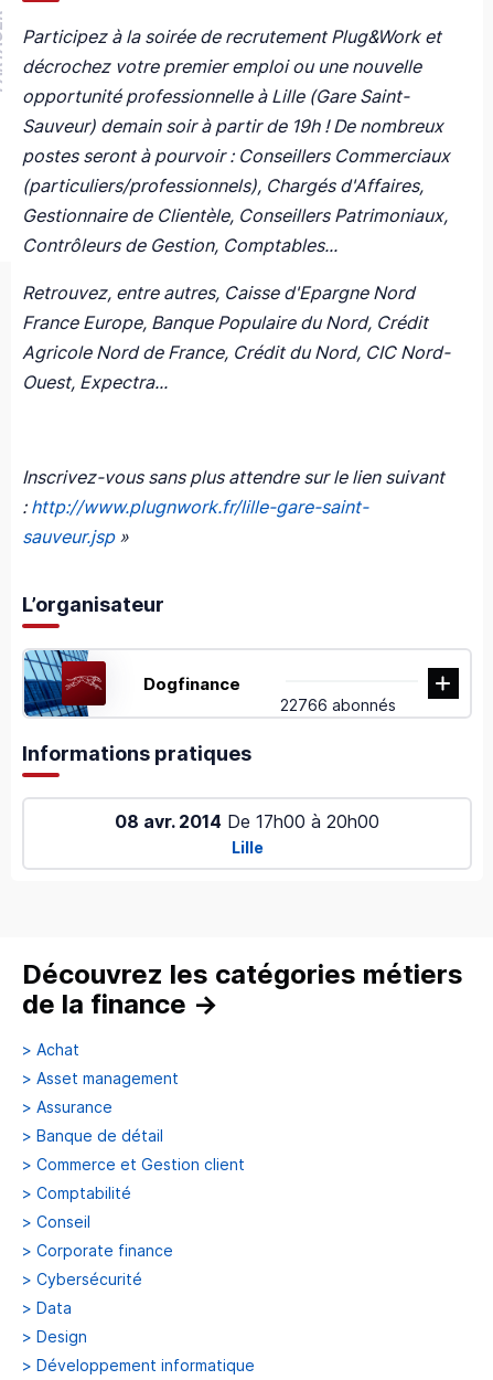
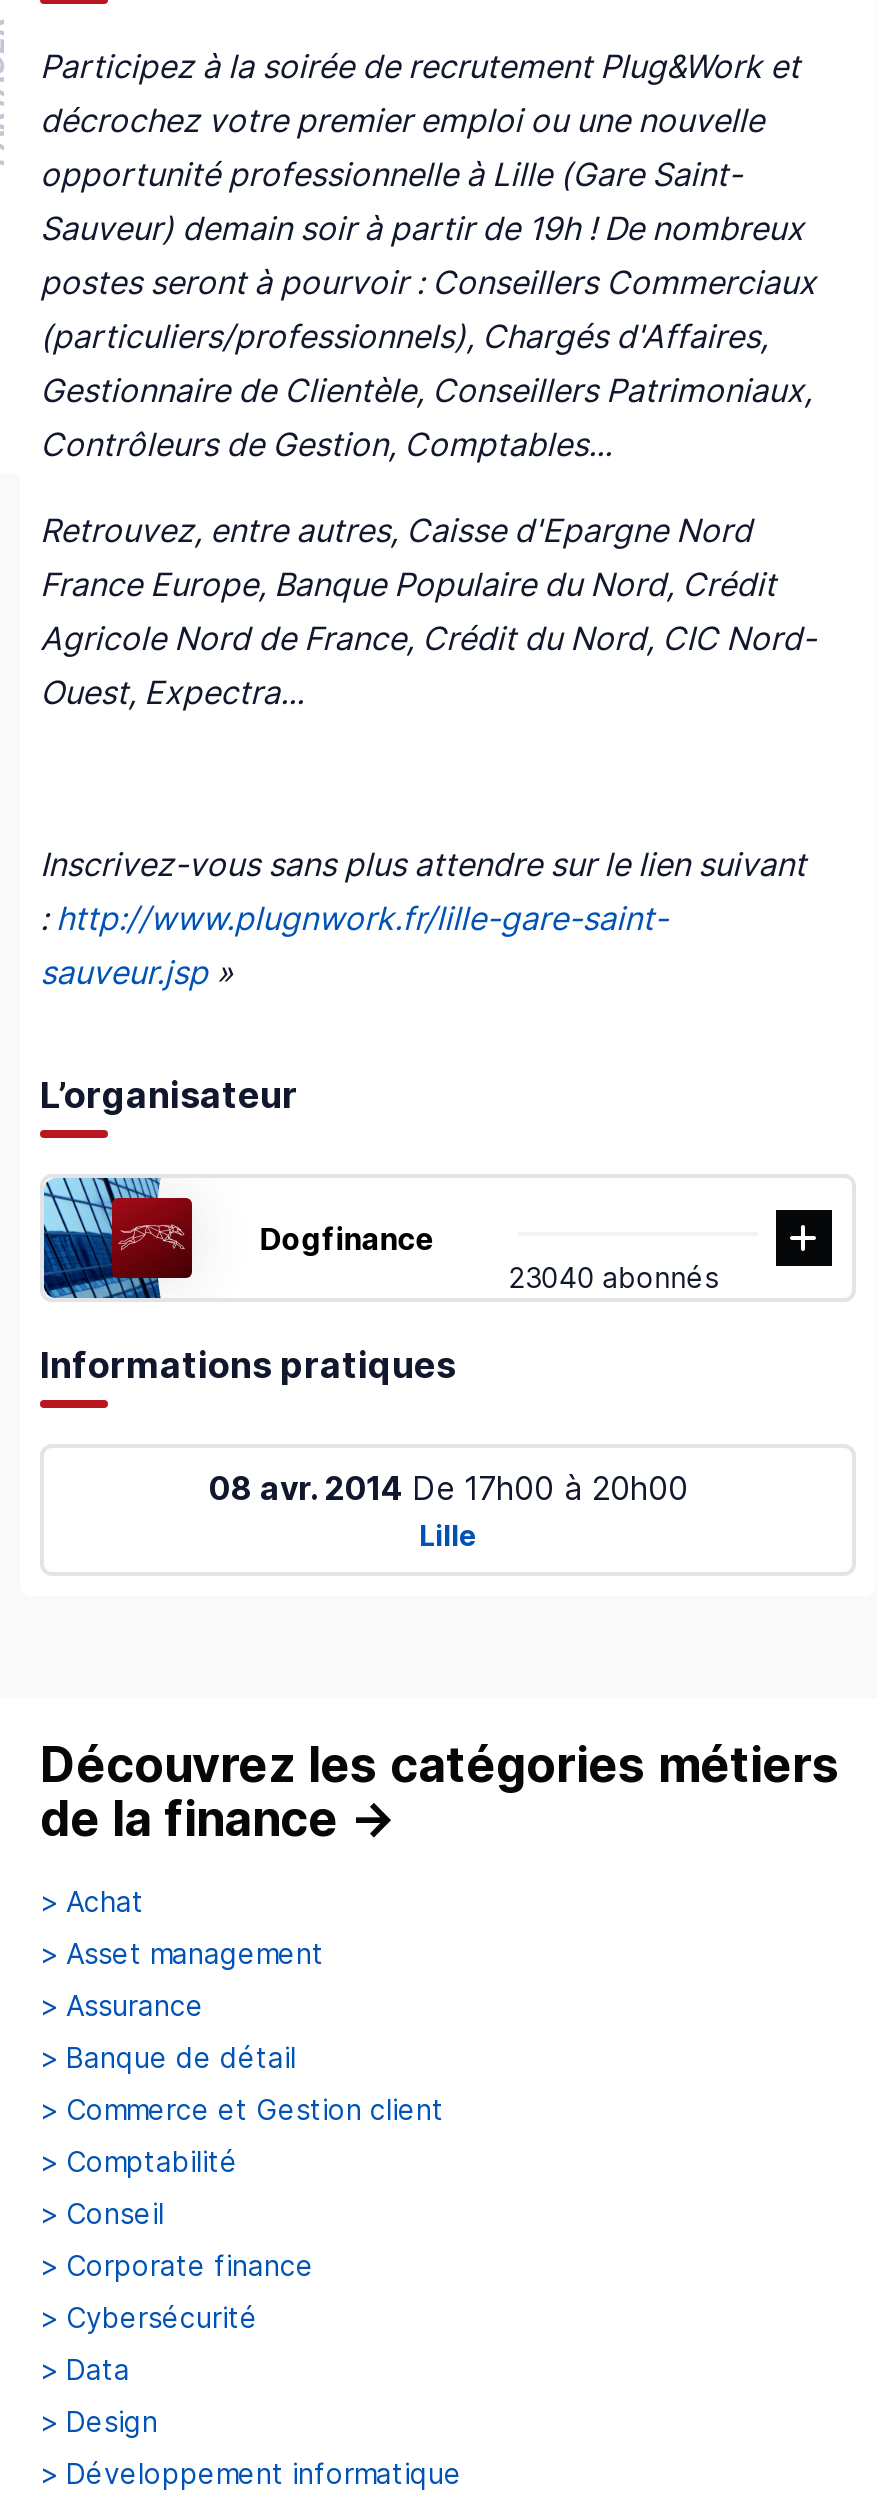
[280,696,396,715] 22766 abonnés -> [508,1261,718,1295] 23040 abonnés

